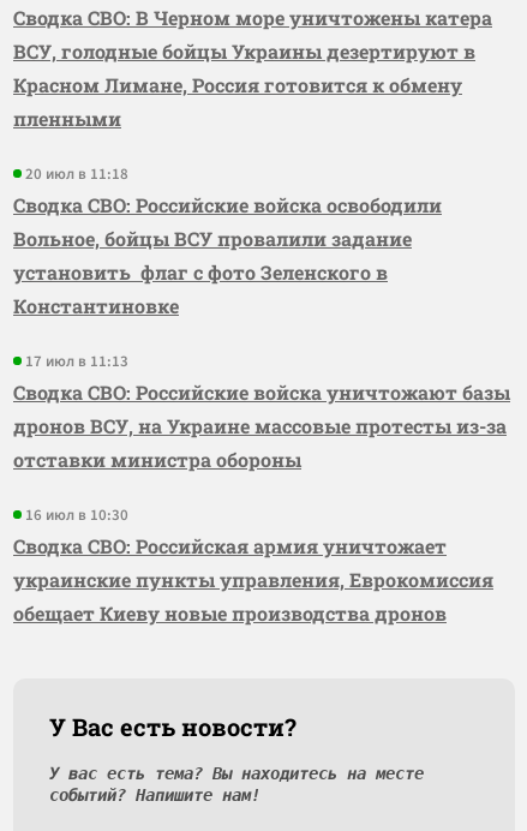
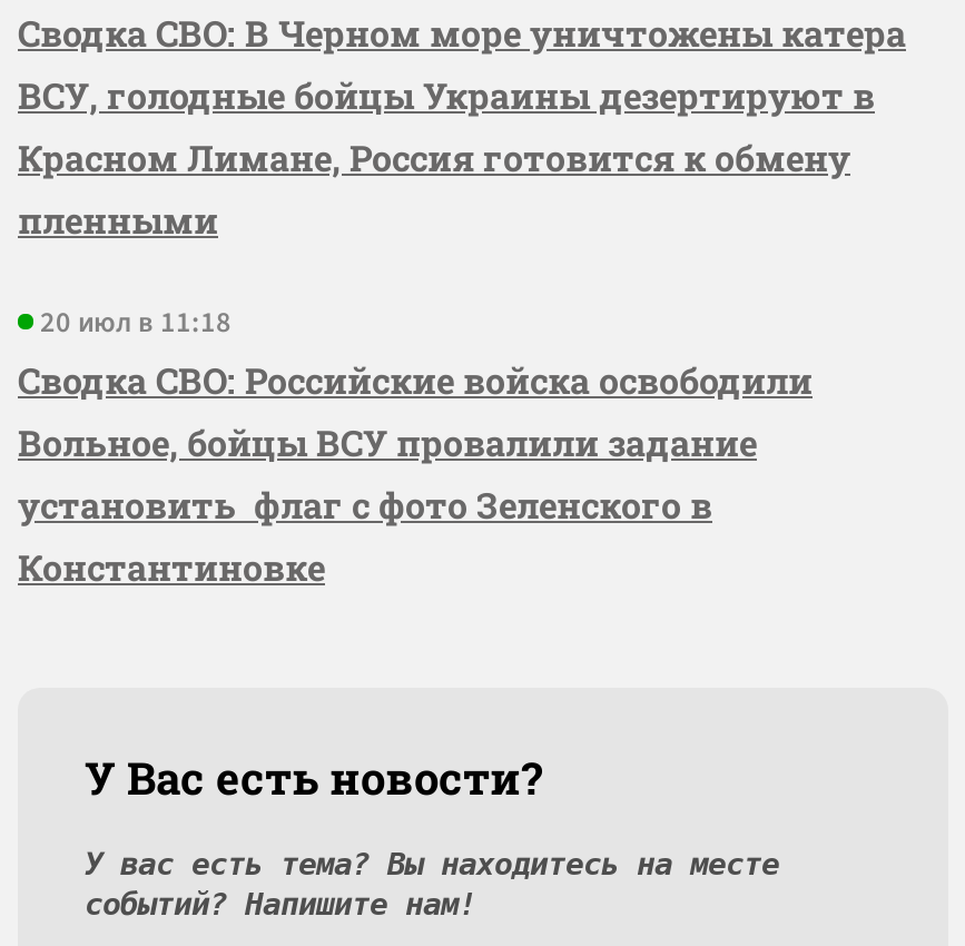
[13,351,510,626] 17 июл в 11:13 | Сводка СВО: Российские войска уничтожают базы | дронов ВСУ, на Украине массовые протесты из-за | отставки министра обороны | 16 июл в 10:30 | Сводка СВО: Российская армия уничтожает | украинские пункты управления, Еврокомиссия | обещает Киеву новые производства дронов -> none

